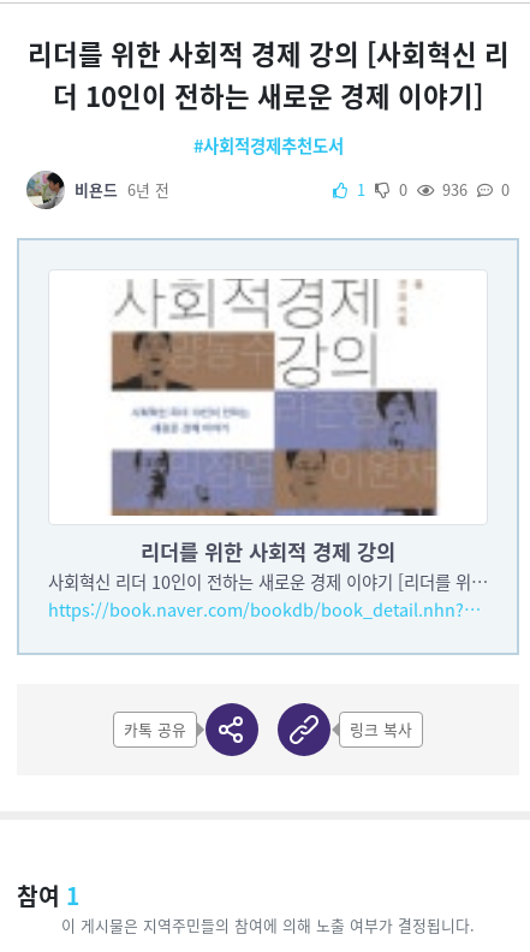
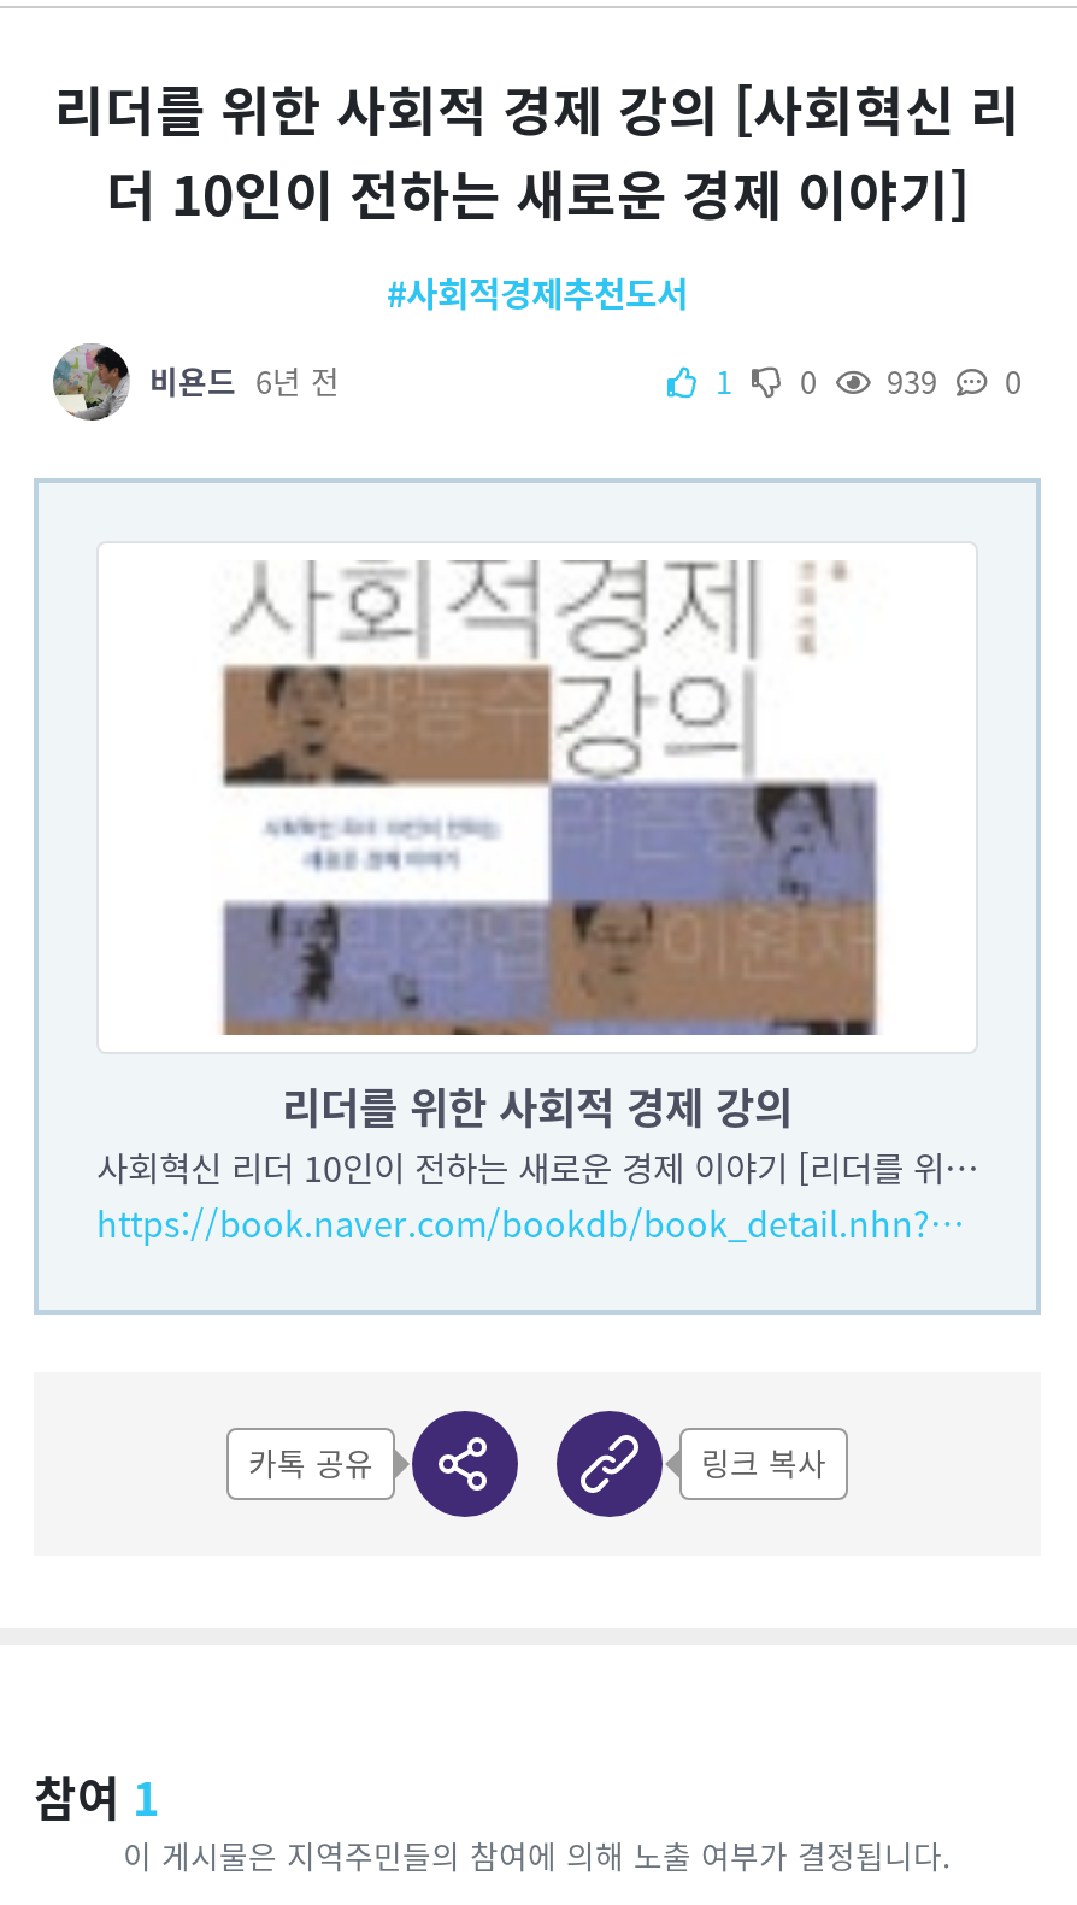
[353,178,510,201] 1 0 936 0 -> [708,358,1022,404] 1 0 939 0

